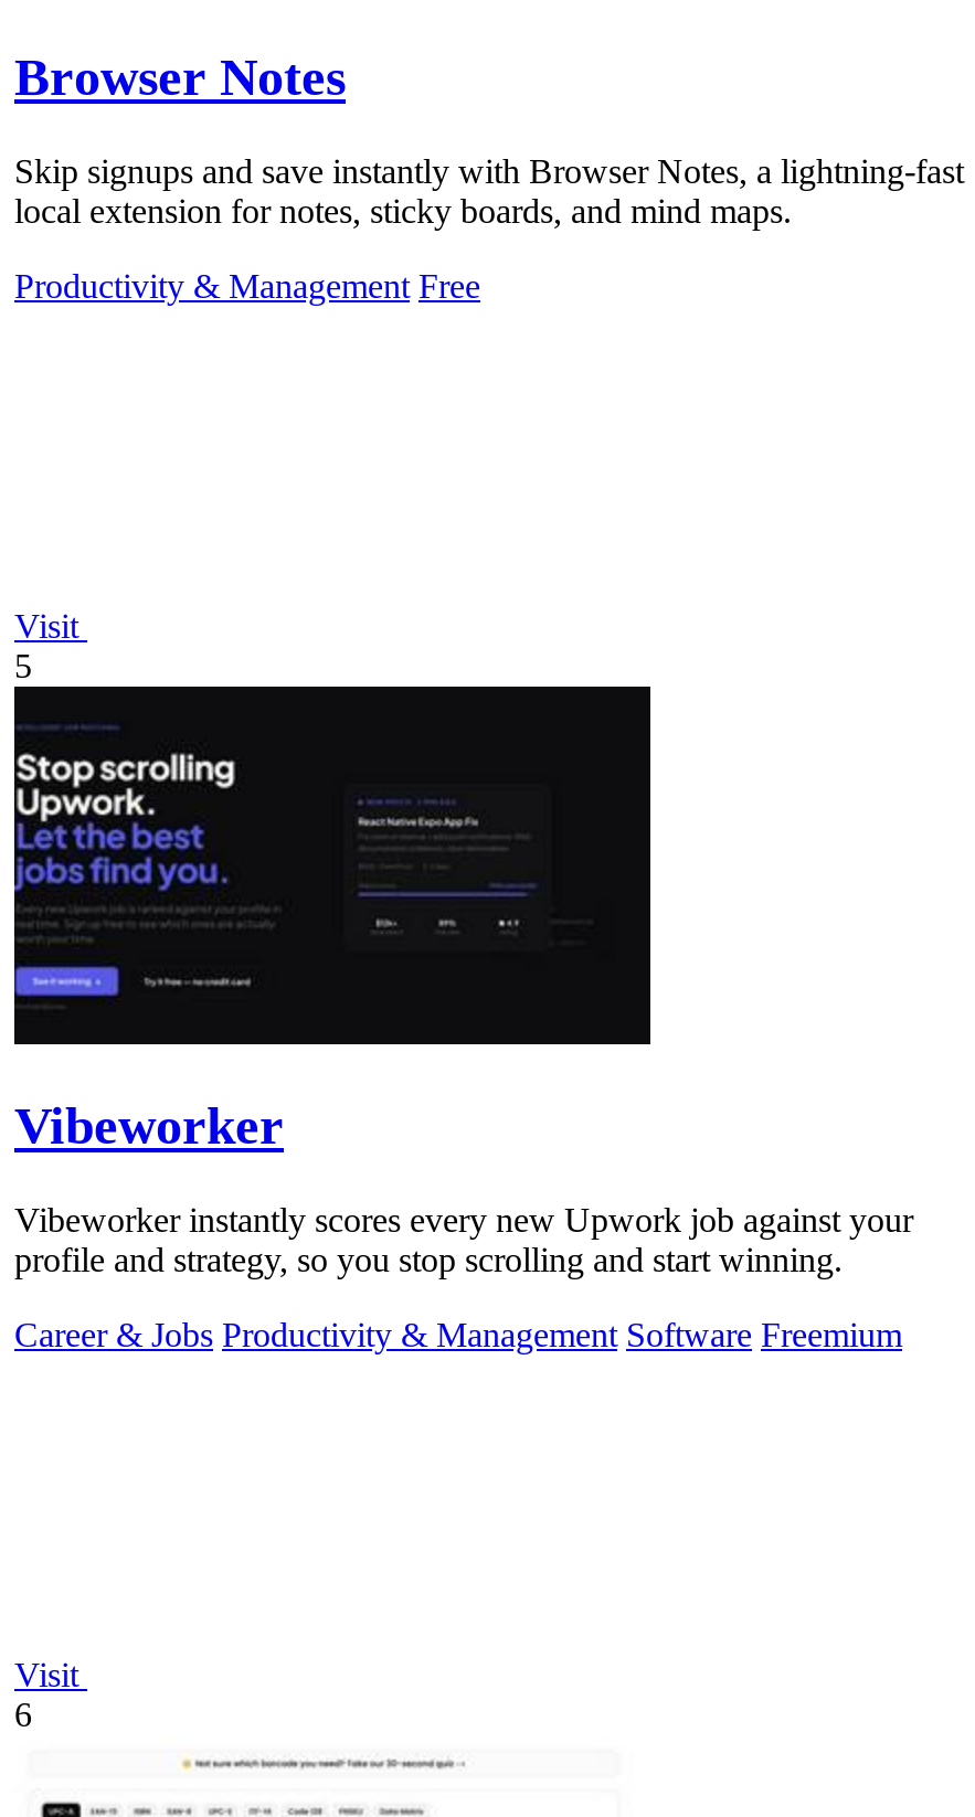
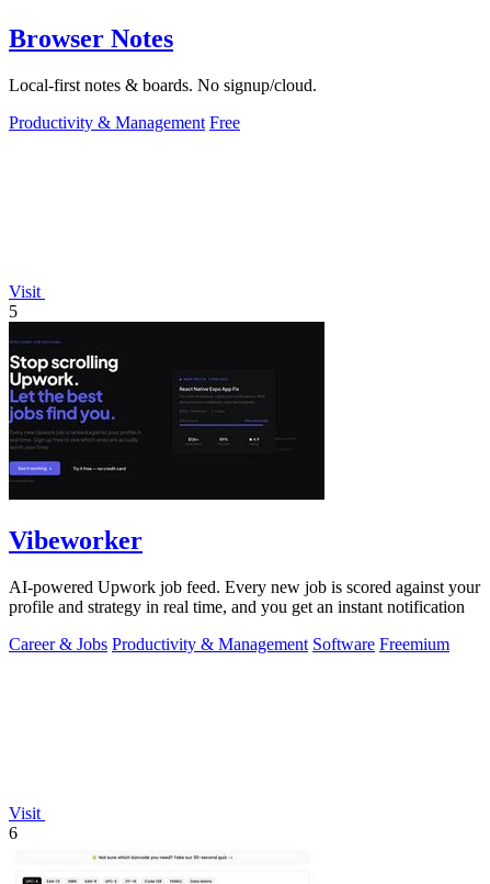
[14,153,964,230] Skip signups and save instantly with Browser Notes, a lightning-fast | local extension for notes, sticky boards, and mind maps. -> [9,76,317,95] Local-first notes & boards. No signup/cloud.
[14,1201,913,1278] Vibeworker instantly scores every new Upwork job against your | profile and strategy, so you stop scrolling and start winning. -> [9,578,480,616] AI-powered Upwork job feed. Every new job is scored against your | profile and strategy in real time, and you get an instant notification

